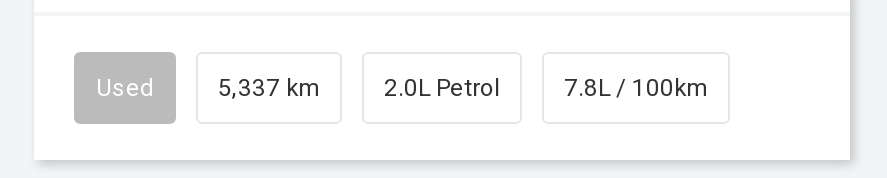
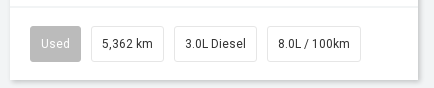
[218,75,708,103] 5,337 km | 2.0L Petrol | 7.8L / 100km -> [102,37,350,51] 5,362 km | 3.0L Diesel | 8.0L / 100km

